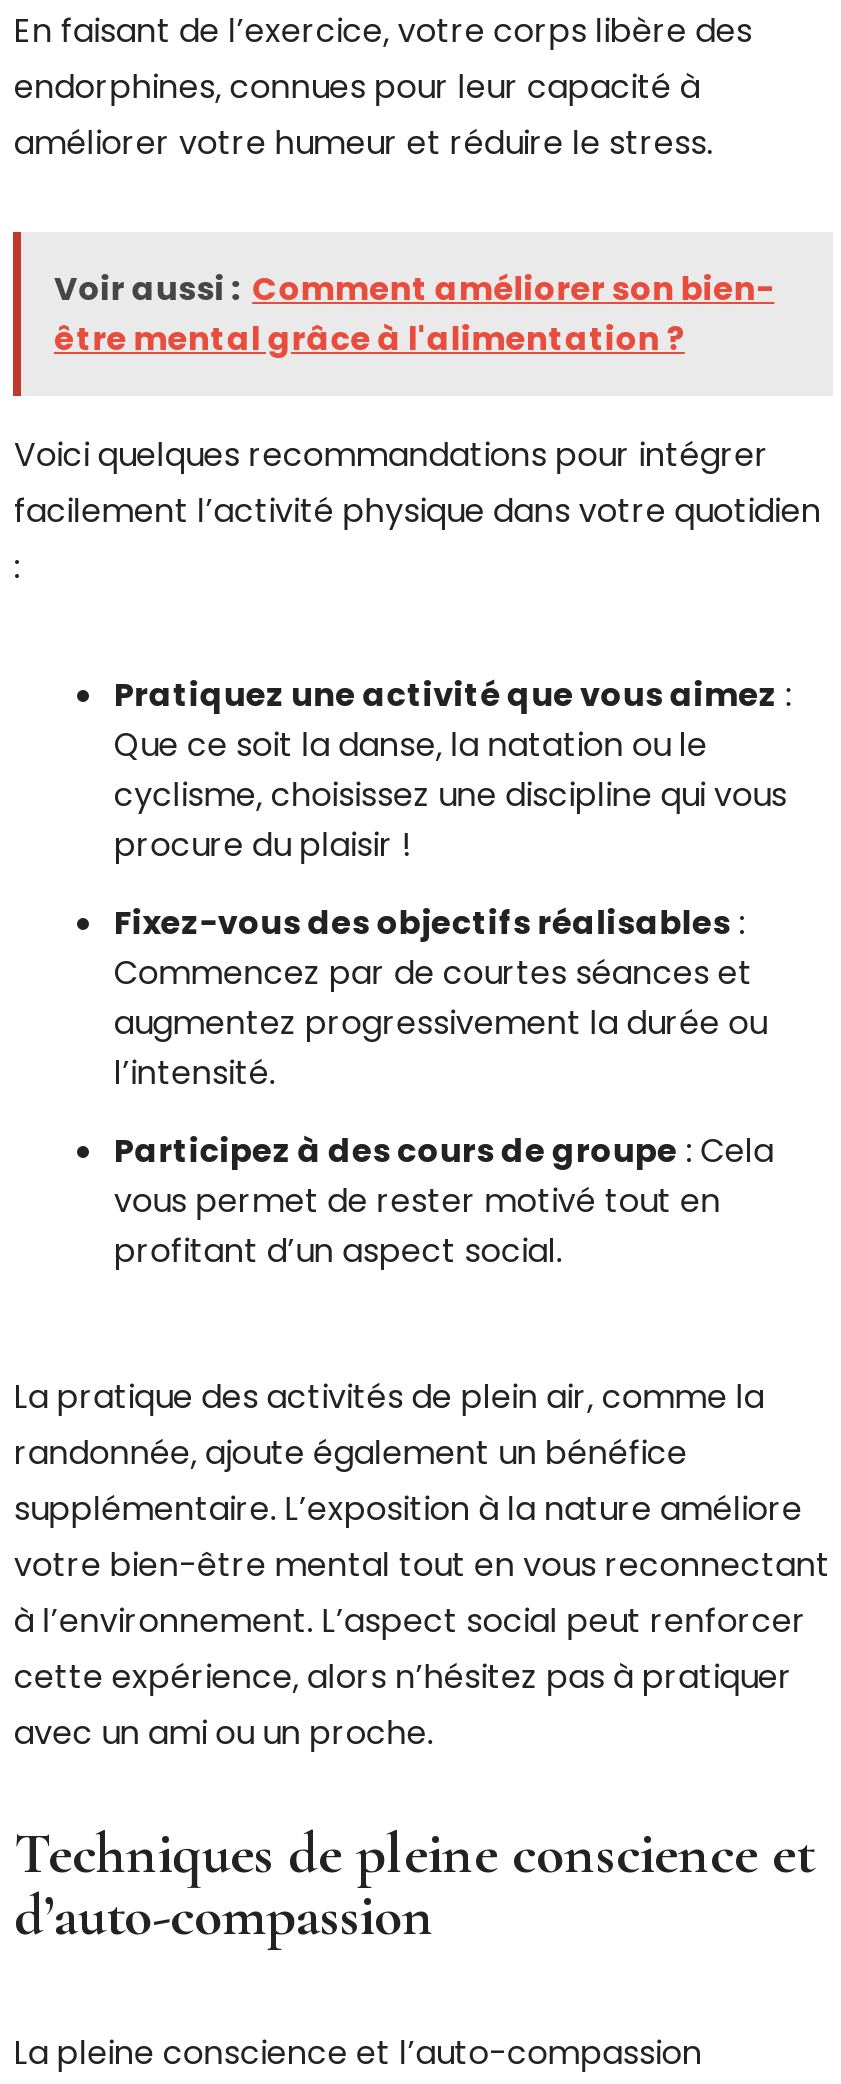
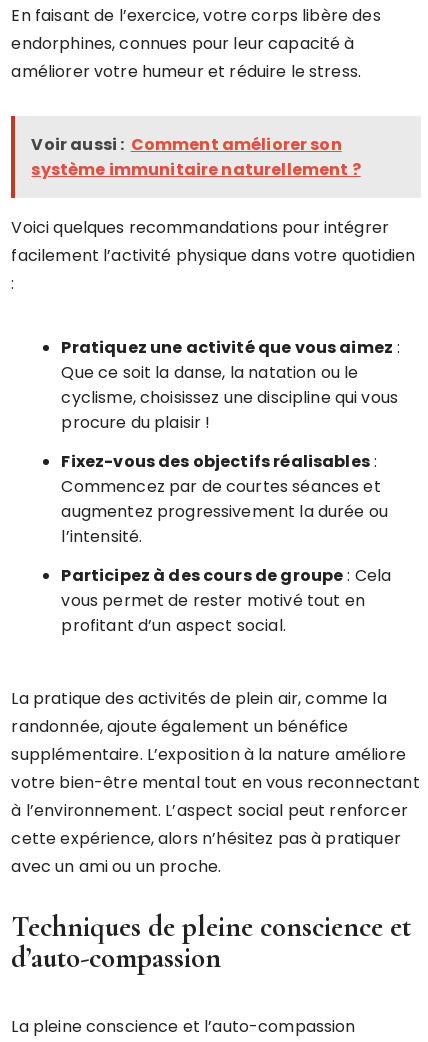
[54,266,774,362] Voir aussi : Comment améliorer son bien- | être mental grâce à l'alimentation ? -> [31,133,361,181] Voir aussi : Comment améliorer son | système immunitaire naturellement ?

